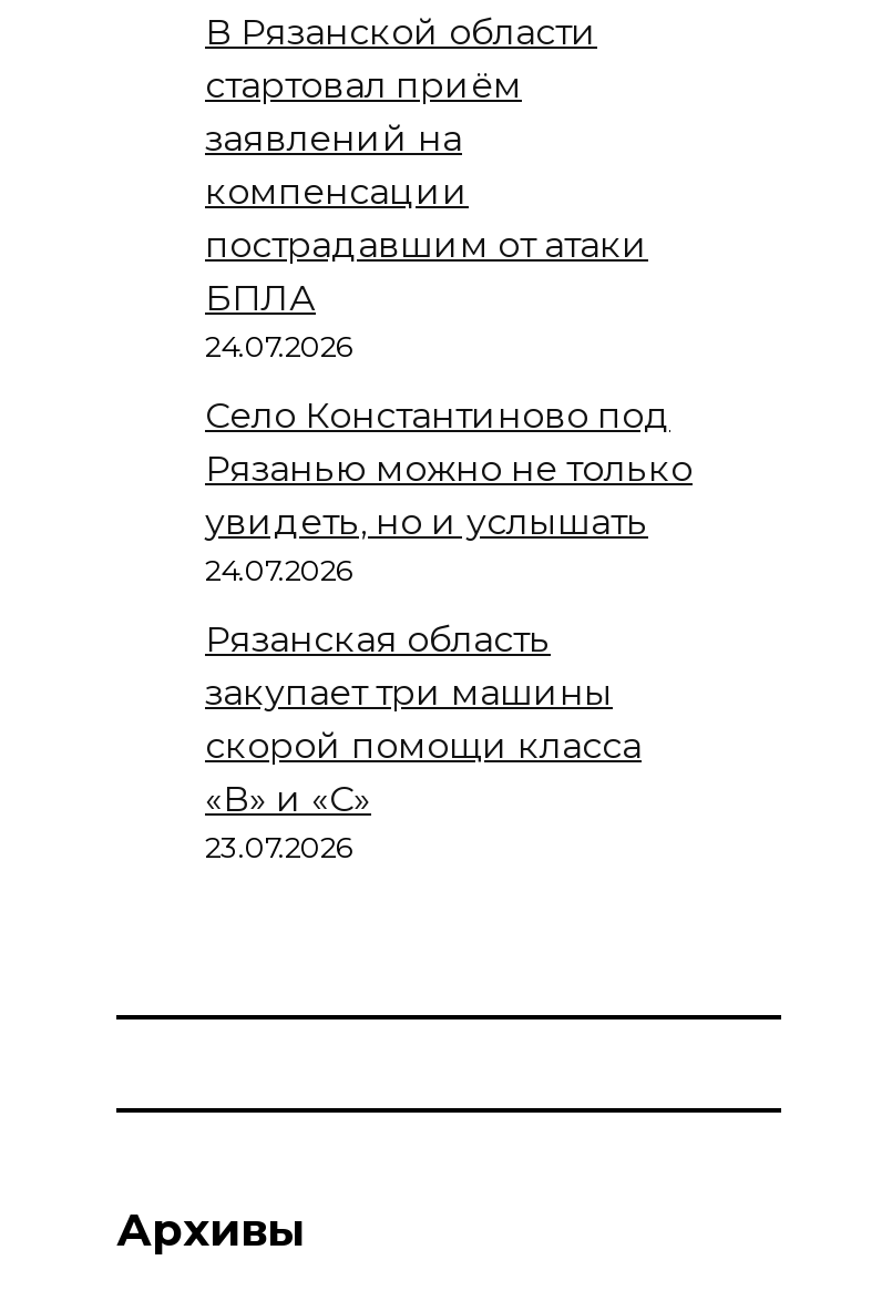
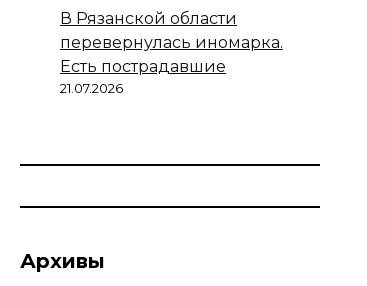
[205,64,693,864] стартовал приём | заявлений на | компенсации | пострадавшим от атаки | БПЛА | 24.07.2026 | Село Константиново под | Рязанью можно не только | увидеть, но и услышать | 24.07.2026 | Рязанская область | закупает три машины | скорой помощи класса | «В» и «С» | 23.07.2026 -> [60,33,283,96] перевернулась иномарка. | Есть пострадавшие | 21.07.2026

